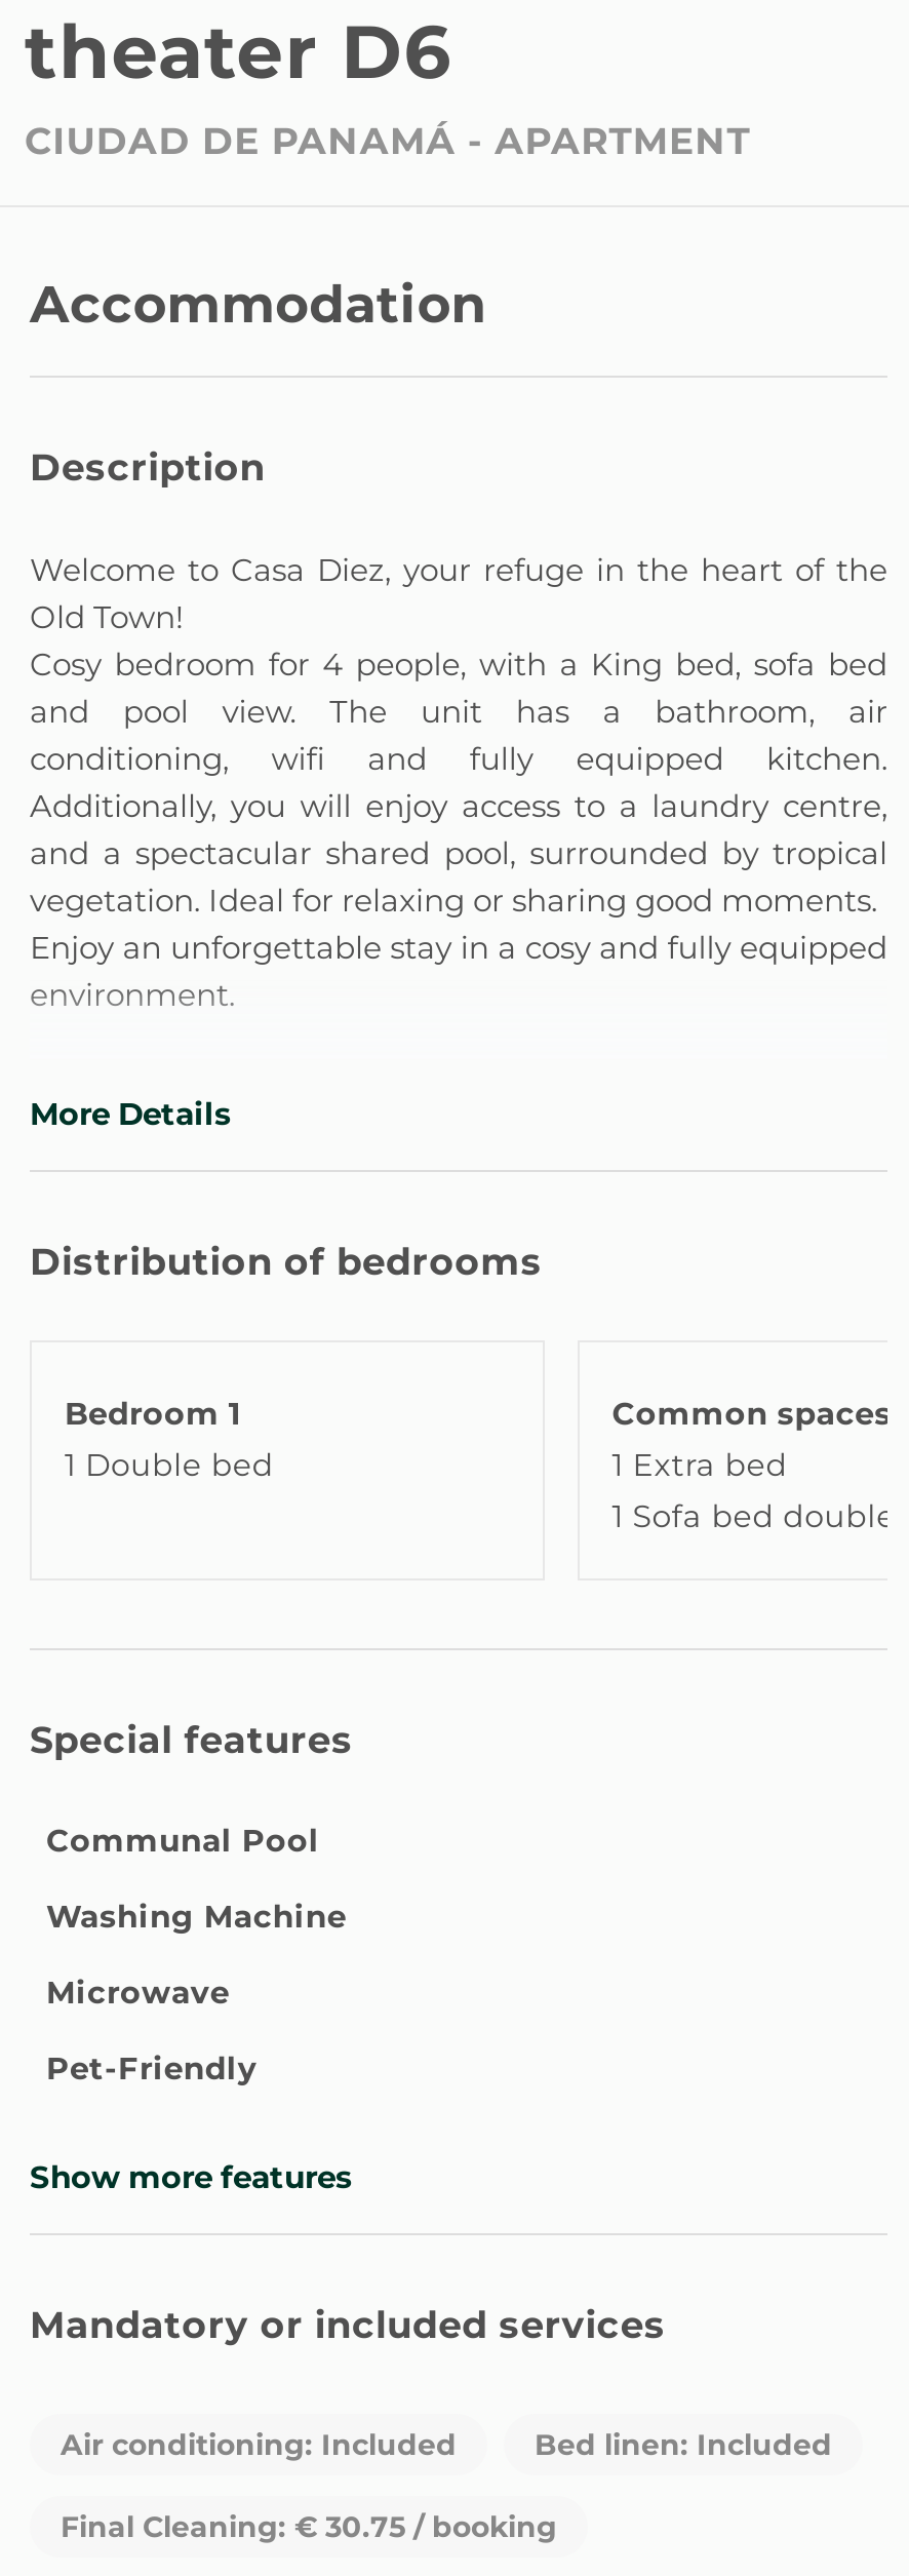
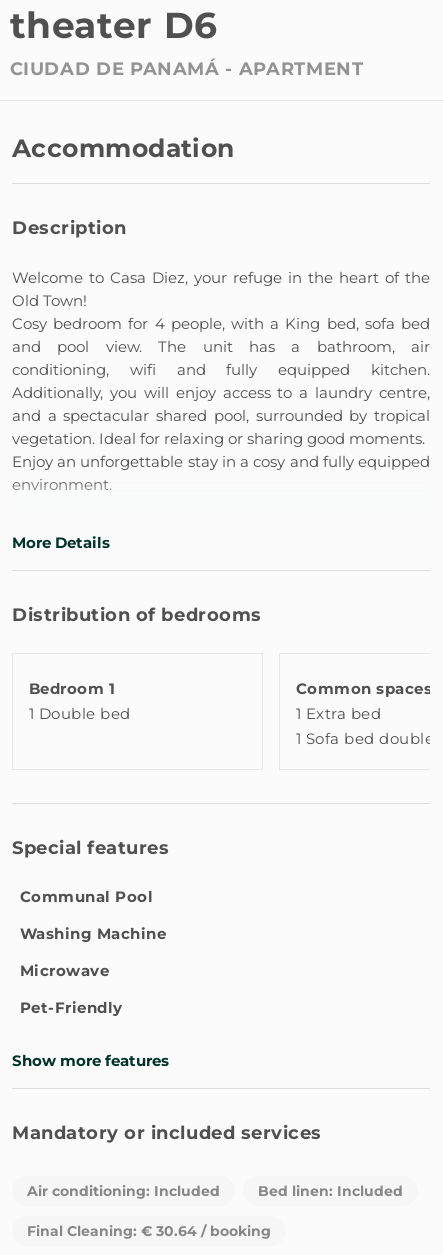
[61,2507,557,2544] Final Cleaning: € 30.75 / booking -> [27,1221,271,1239] Final Cleaning: € 30.64 / booking

